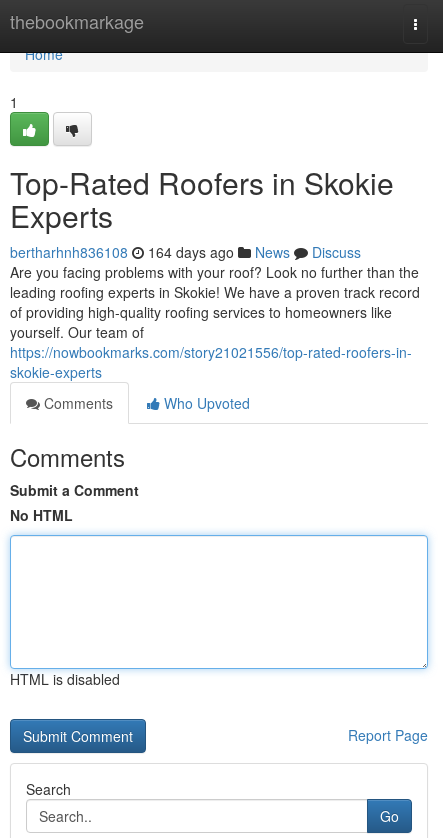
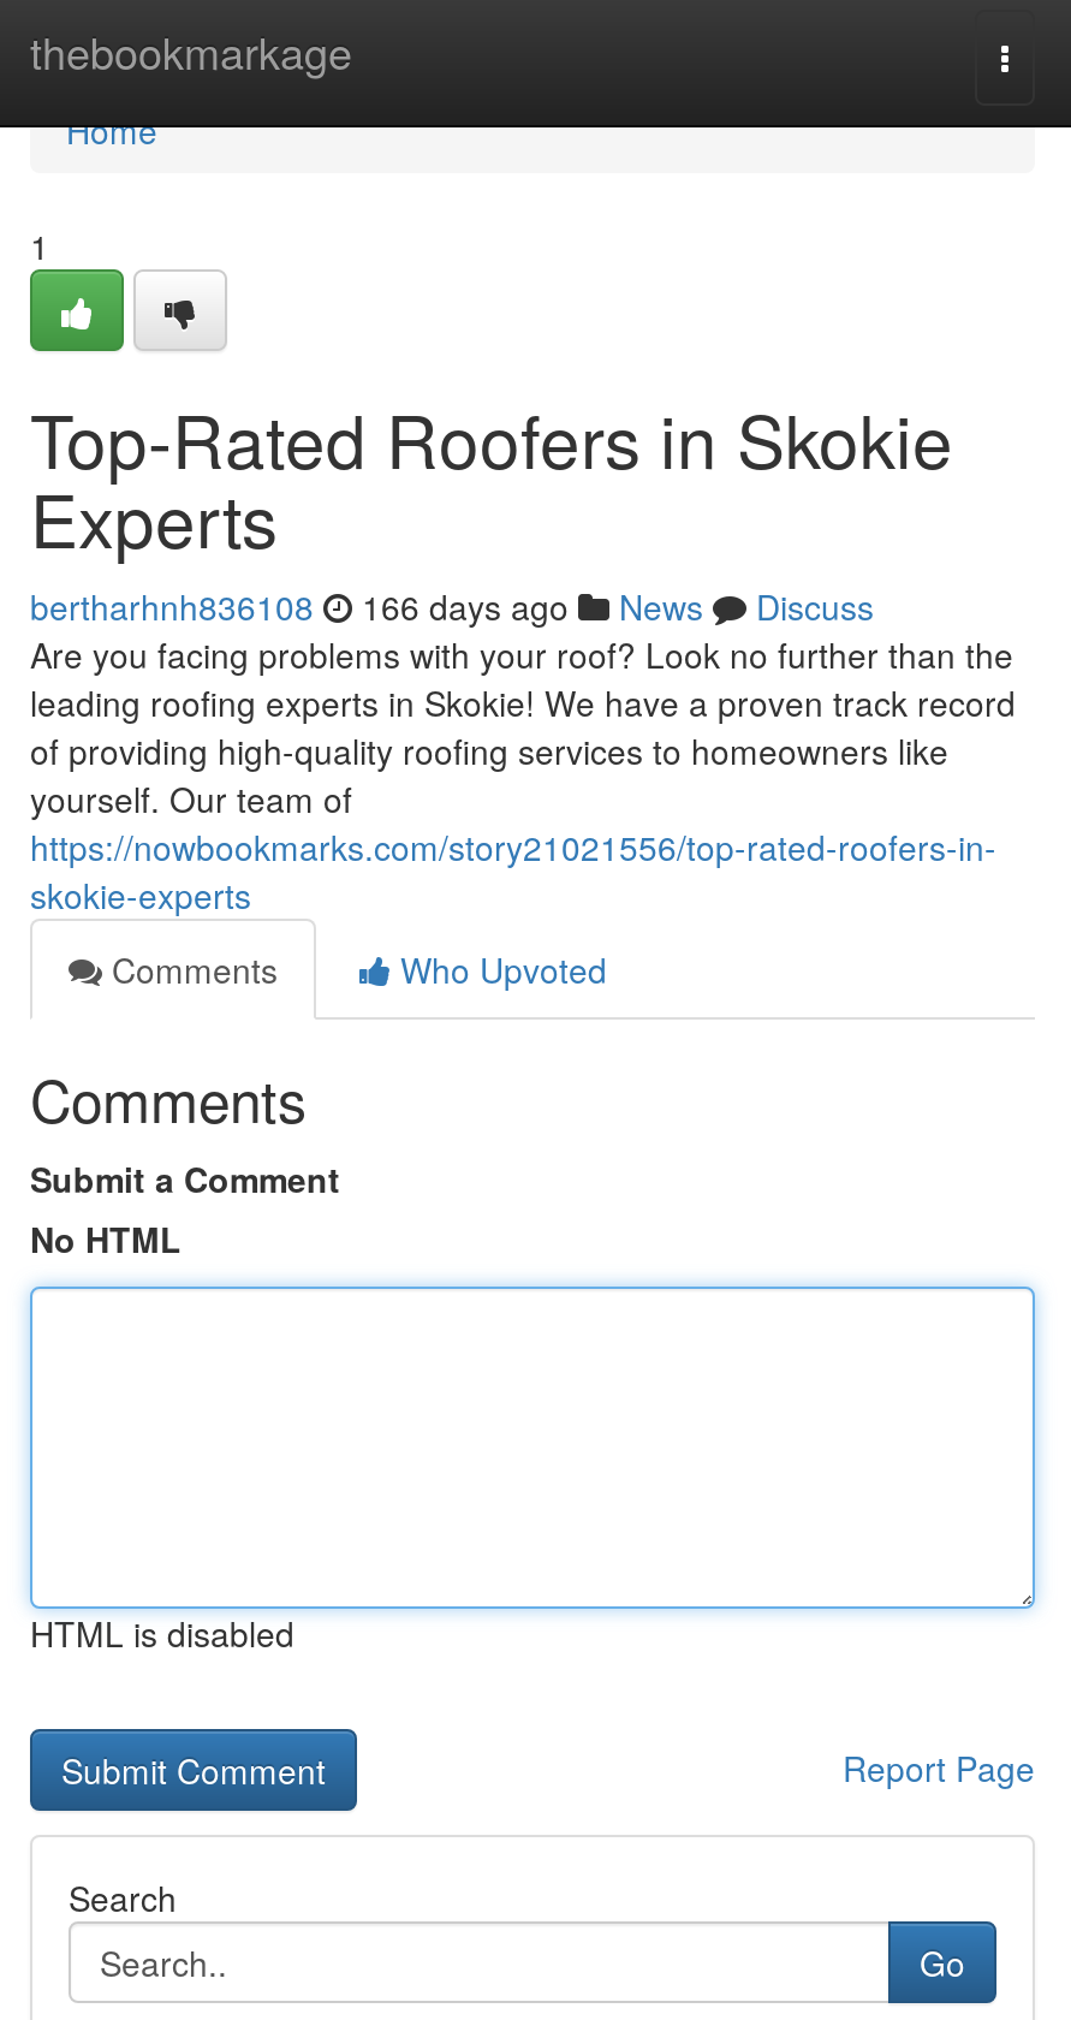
[10,242,361,262] bertharhnh836108 164 days ago News Discuss -> [30,582,874,630] bertharhnh836108 166 days ago News Discuss

